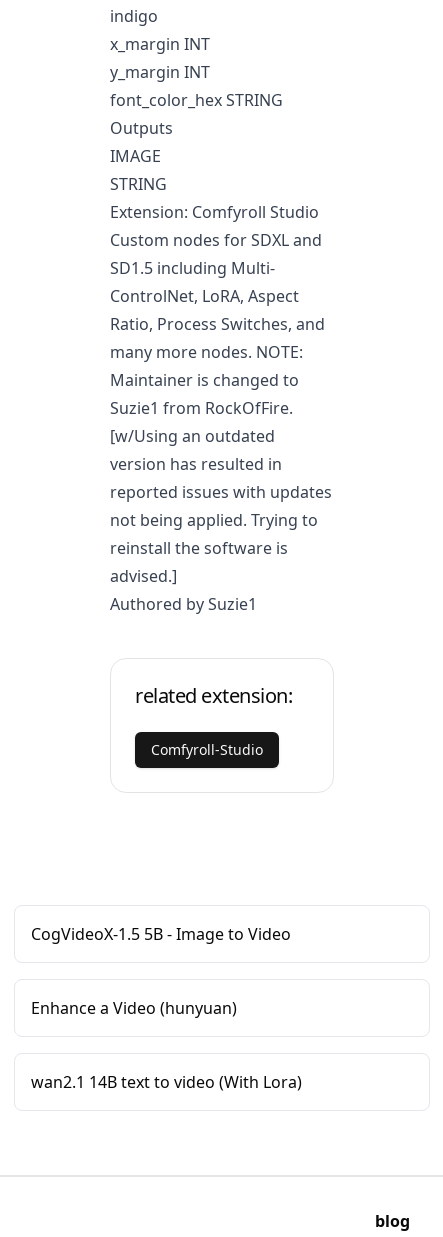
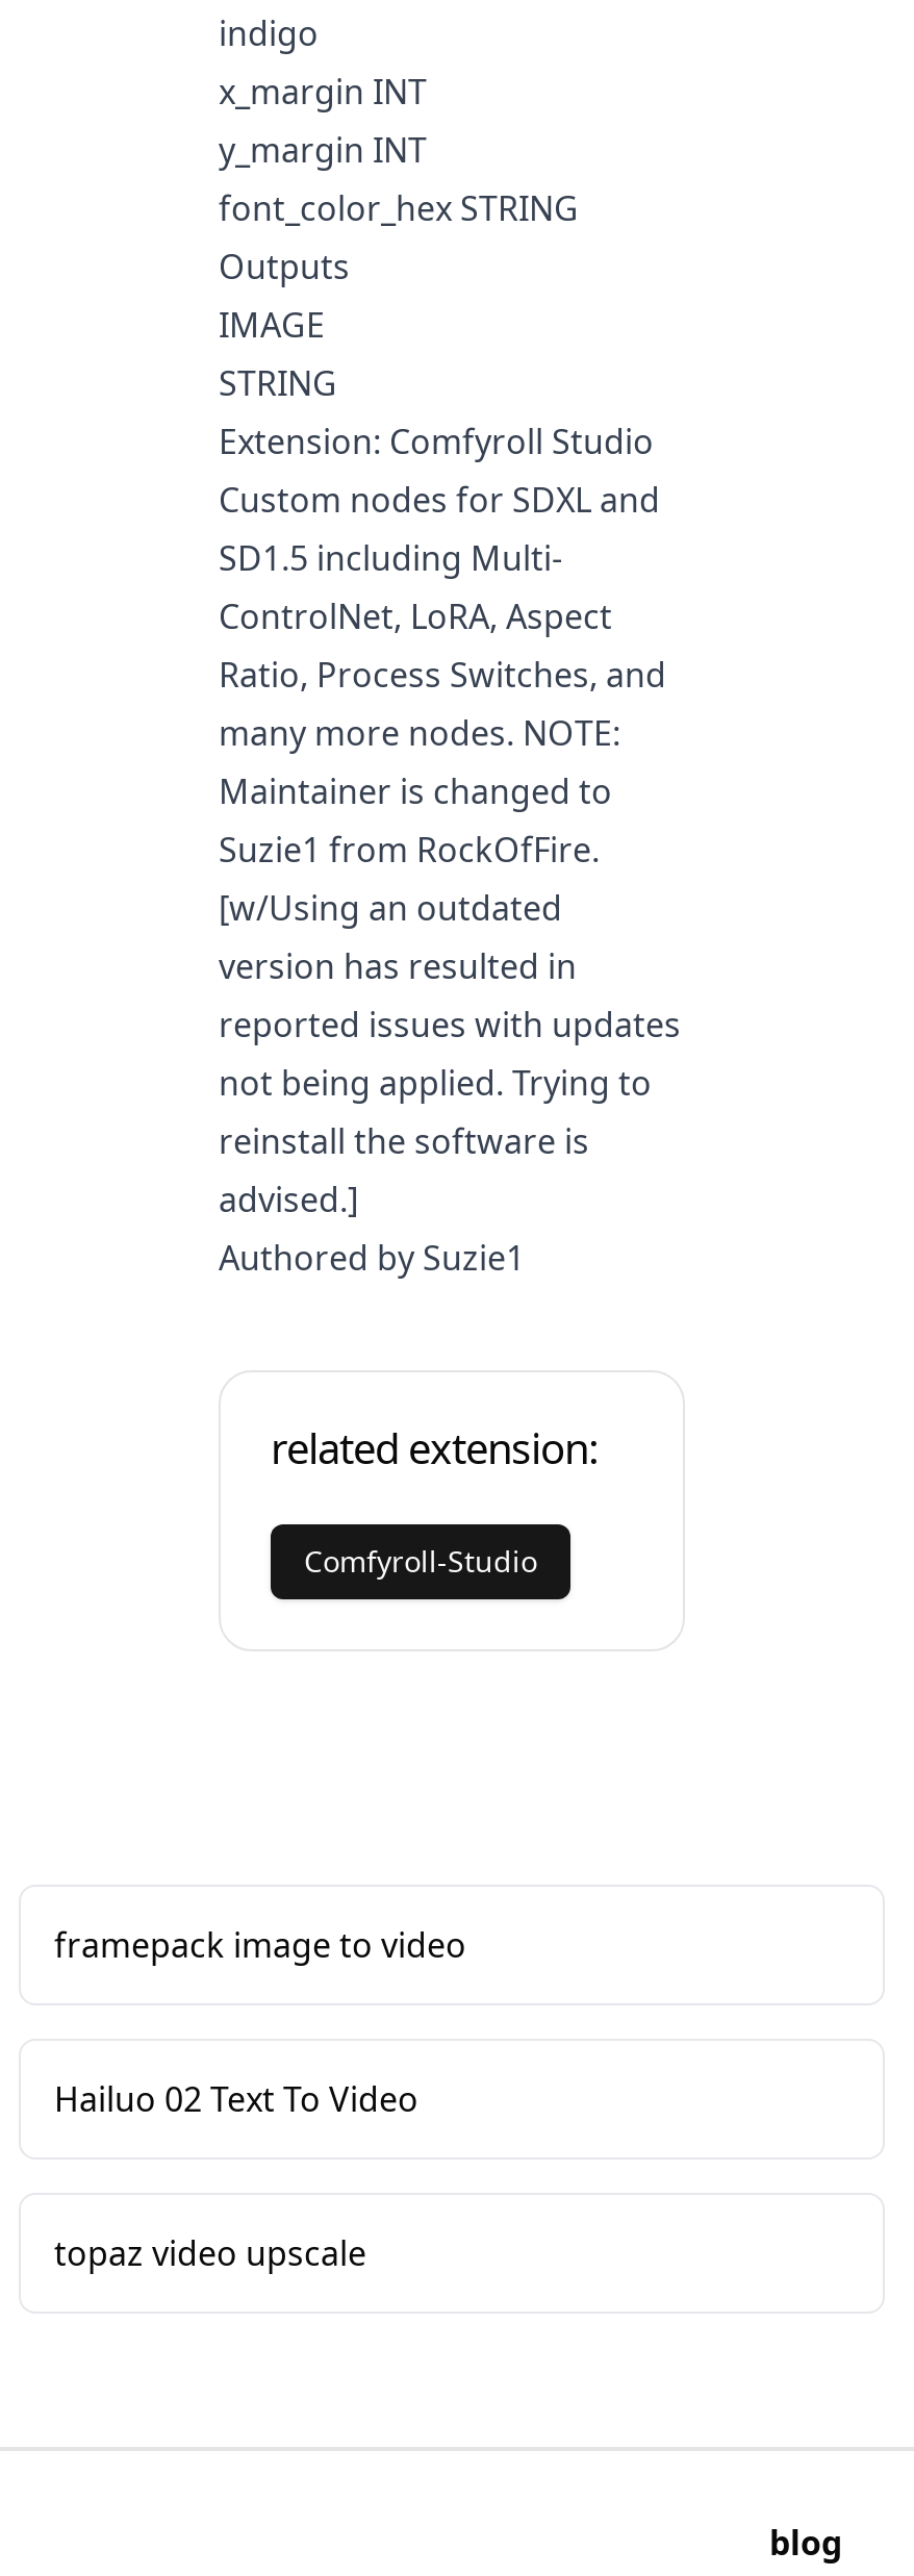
[31,923,291,945] CogVideoX-1.5 5B - Image to Video -> [54,1922,466,1968] framepack image to video
[31,997,237,1019] Enhance a Video (hunyuan) -> [54,2076,418,2122] Hailuo 02 Text To Video
[31,1071,302,1093] wan2.1 14B text to video (With Lora) -> [54,2230,366,2276] topaz video upscale

